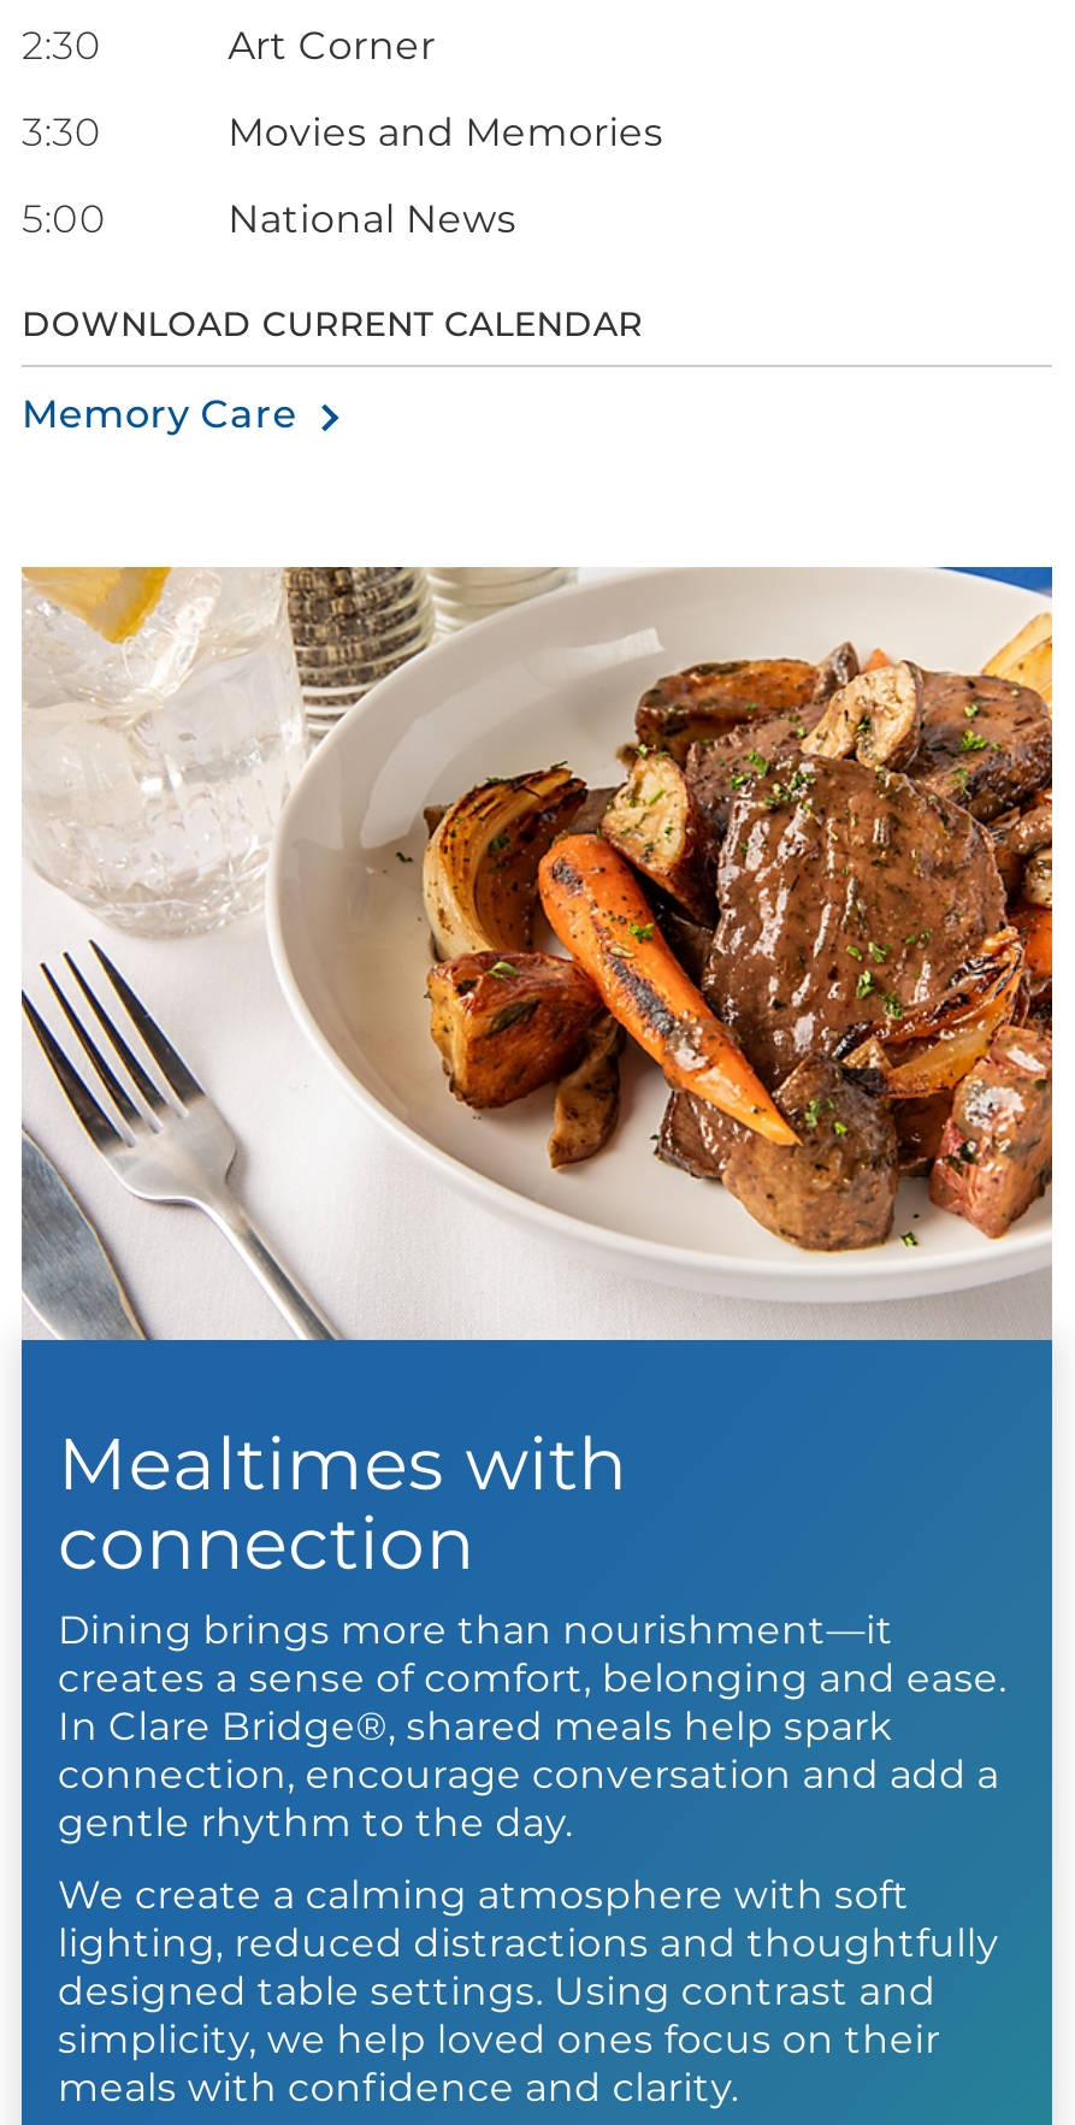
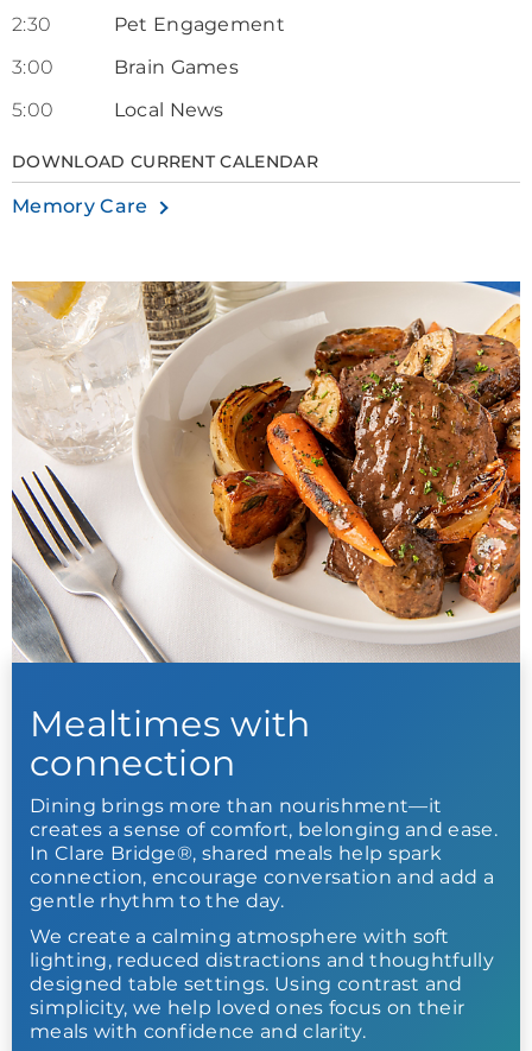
[228,23,435,69] Art Corner -> [114,13,285,36] Pet Engagement
[22,110,664,155] 3:30 | Movies and Memories -> [12,56,239,78] 3:00 | Brain Games
[228,196,517,242] National News -> [114,99,224,121] Local News

